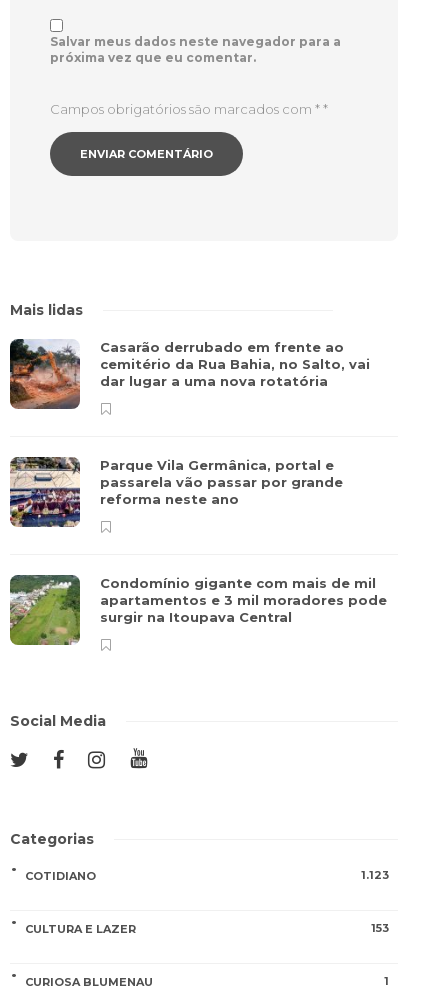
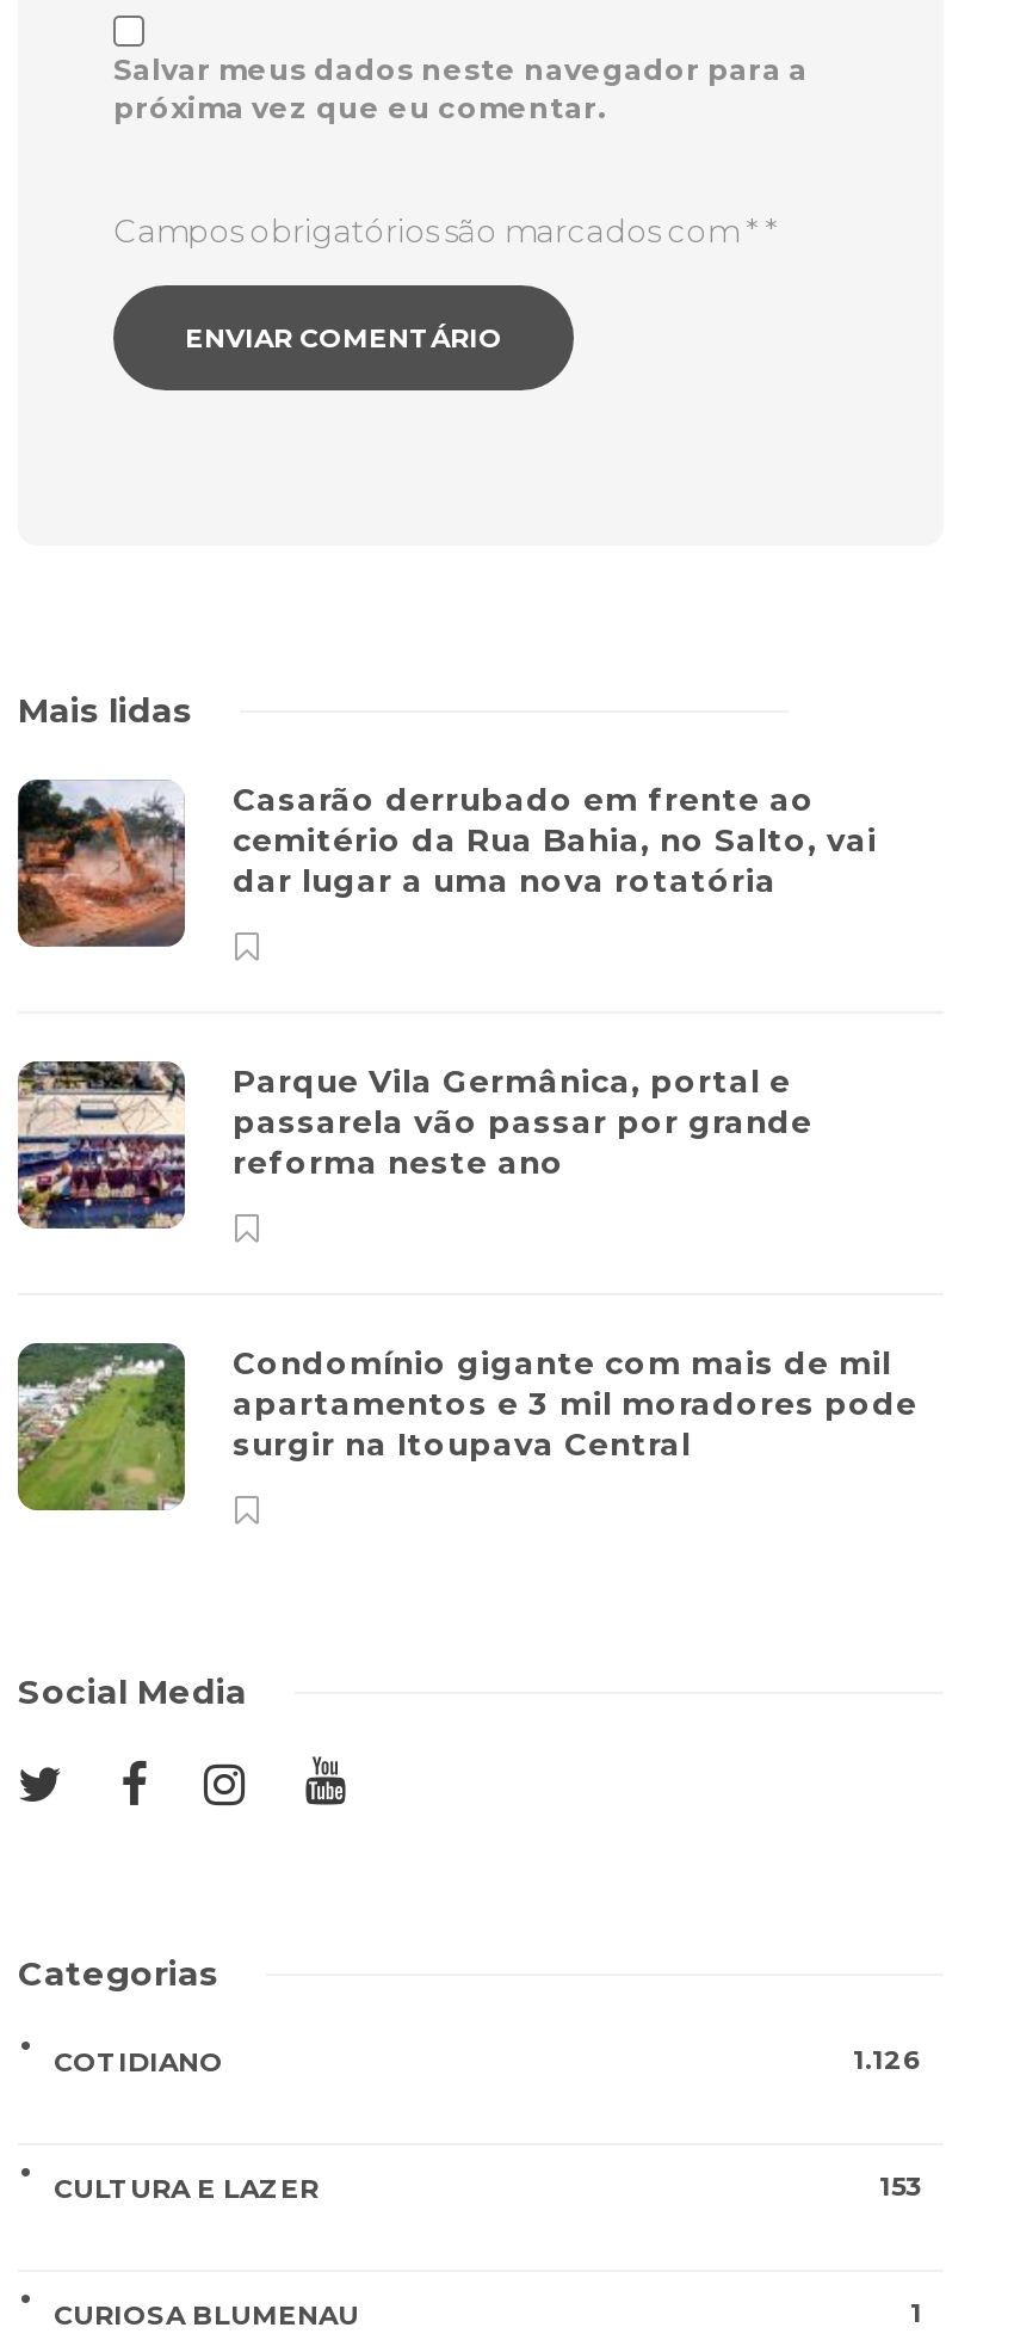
[361,868,389,882] 1.123 -> [853,2044,922,2077] 1.126

